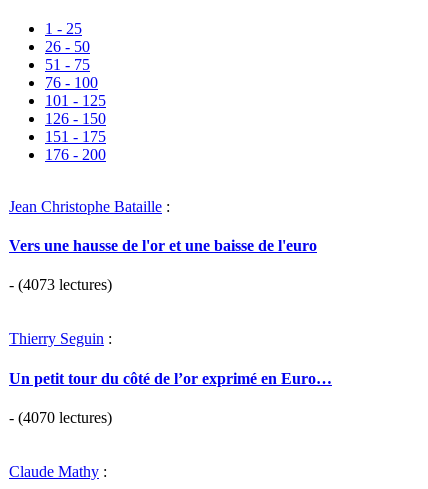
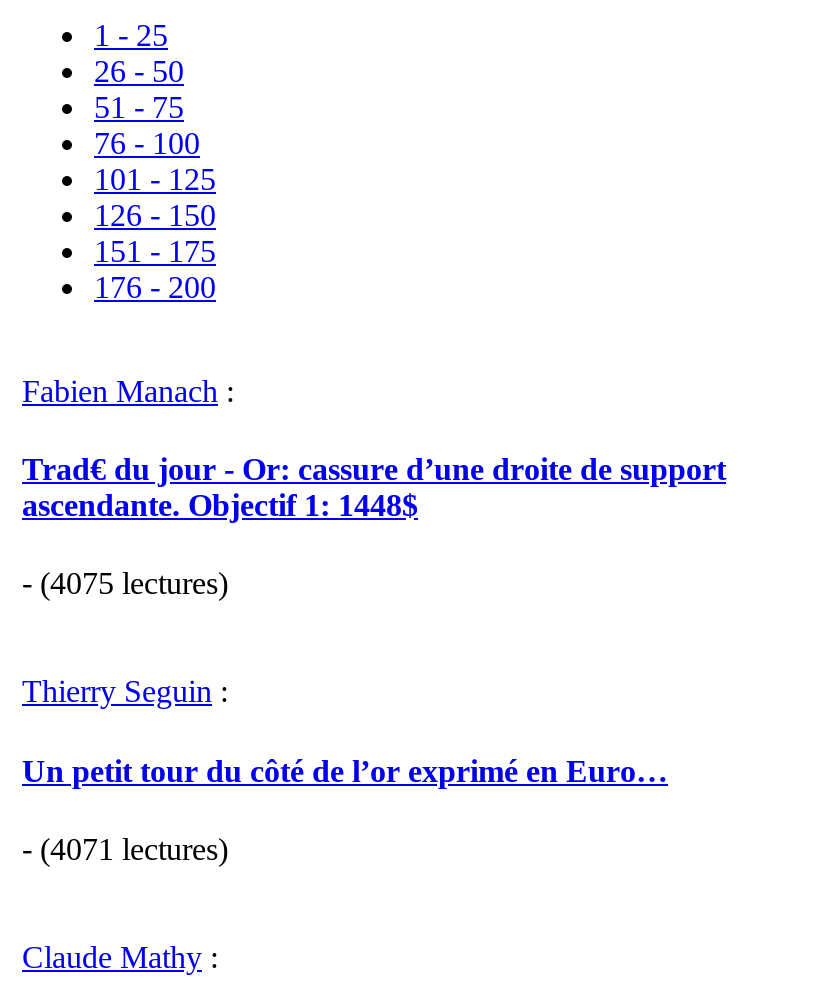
[9,198,170,215] Jean Christophe Bataille: -> [22,373,234,407] Fabien Manach:
[9,237,317,254] Vers une hausse de l'or et une baisse de l'euro -> [22,452,726,522] Trad€ du jour - Or: cassure d’une droite de support | ascendante. Objectif 1: 1448$
[9,276,112,293] - (4073 lectures) -> [22,566,228,600] - (4075 lectures)
[9,409,112,426] - (4070 lectures) -> [22,832,228,866] - (4071 lectures)

